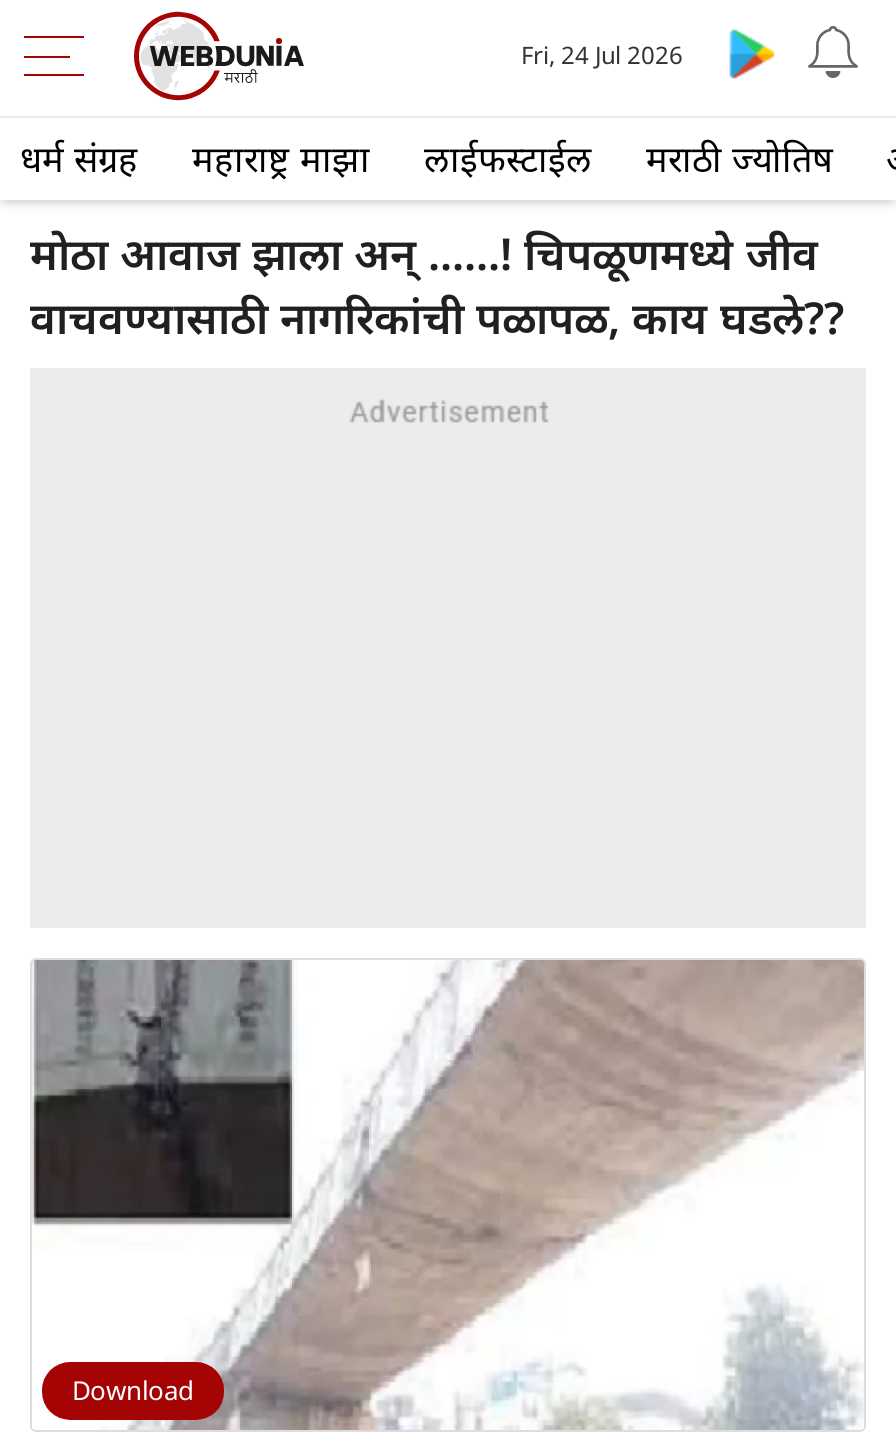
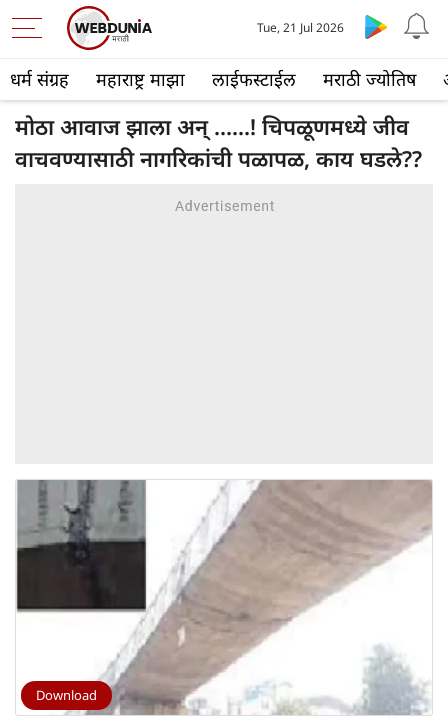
[521,38,683,72] Fri, 24 Jul 2026 -> [257,19,344,36] Tue, 21 Jul 2026

